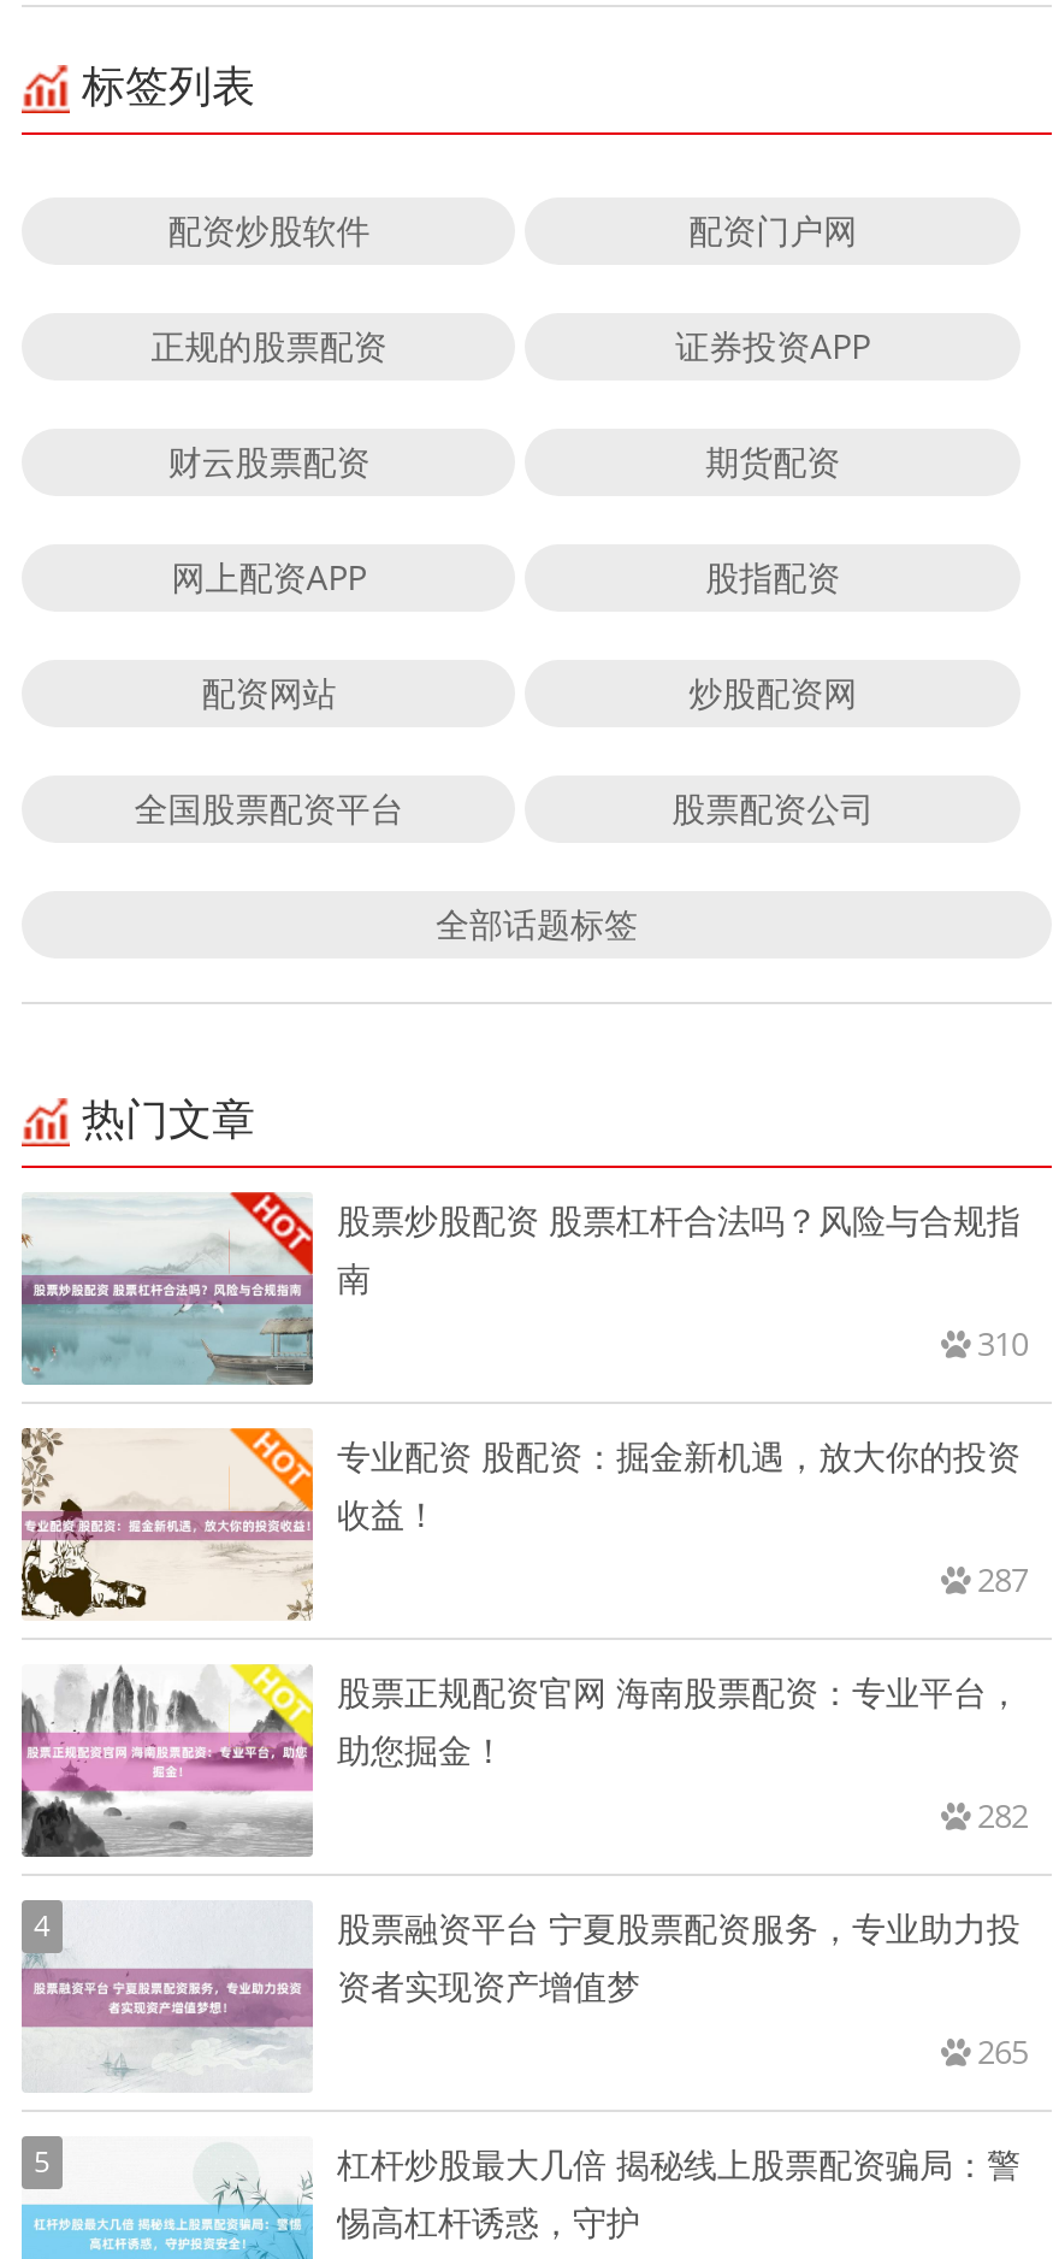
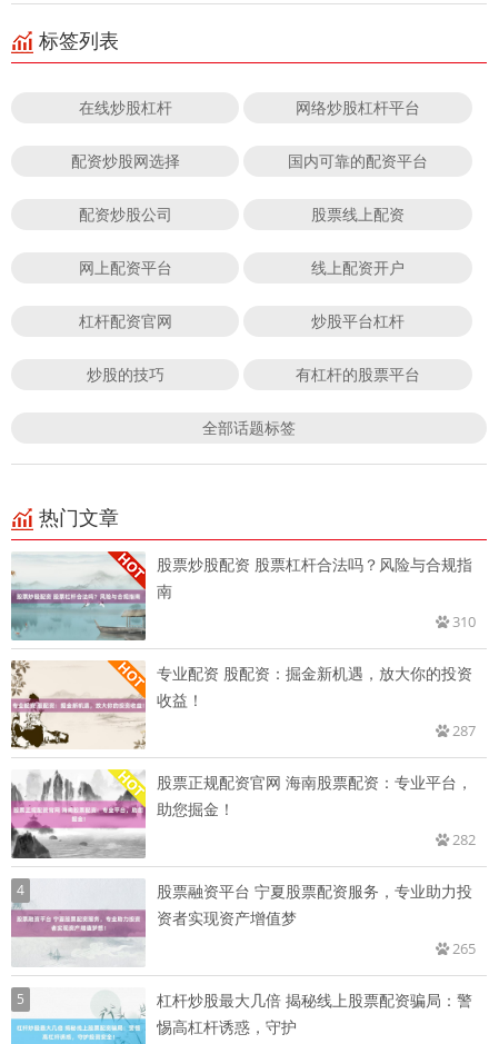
[168,208,857,253] 配资炒股软件 | 配资门户网 -> [79,97,420,118] 在线炒股杠杆 | 网络炒股杠杆平台
[151,323,871,369] 正规的股票配资 | 证券投资APP -> [71,150,428,171] 配资炒股网选择 | 国内可靠的配资平台
[168,439,840,485] 财云股票配资 | 期货配资 -> [79,204,405,225] 配资炒股公司 | 股票线上配资
[171,554,840,600] 网上配资APP | 股指配资 -> [79,257,405,278] 网上配资平台 | 线上配资开户
[201,670,857,716] 配资网站 | 炒股配资网 -> [79,310,405,332] 杠杆配资官网 | 炒股平台杠杆
[134,786,874,831] 全国股票配资平台 | 股票配资公司 -> [86,364,420,385] 炒股的技巧 | 有杠杆的股票平台

